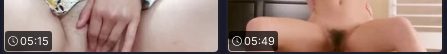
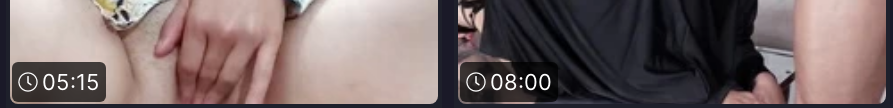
[244,34,275,48] 05:49 -> [490,68,552,96] 08:00

